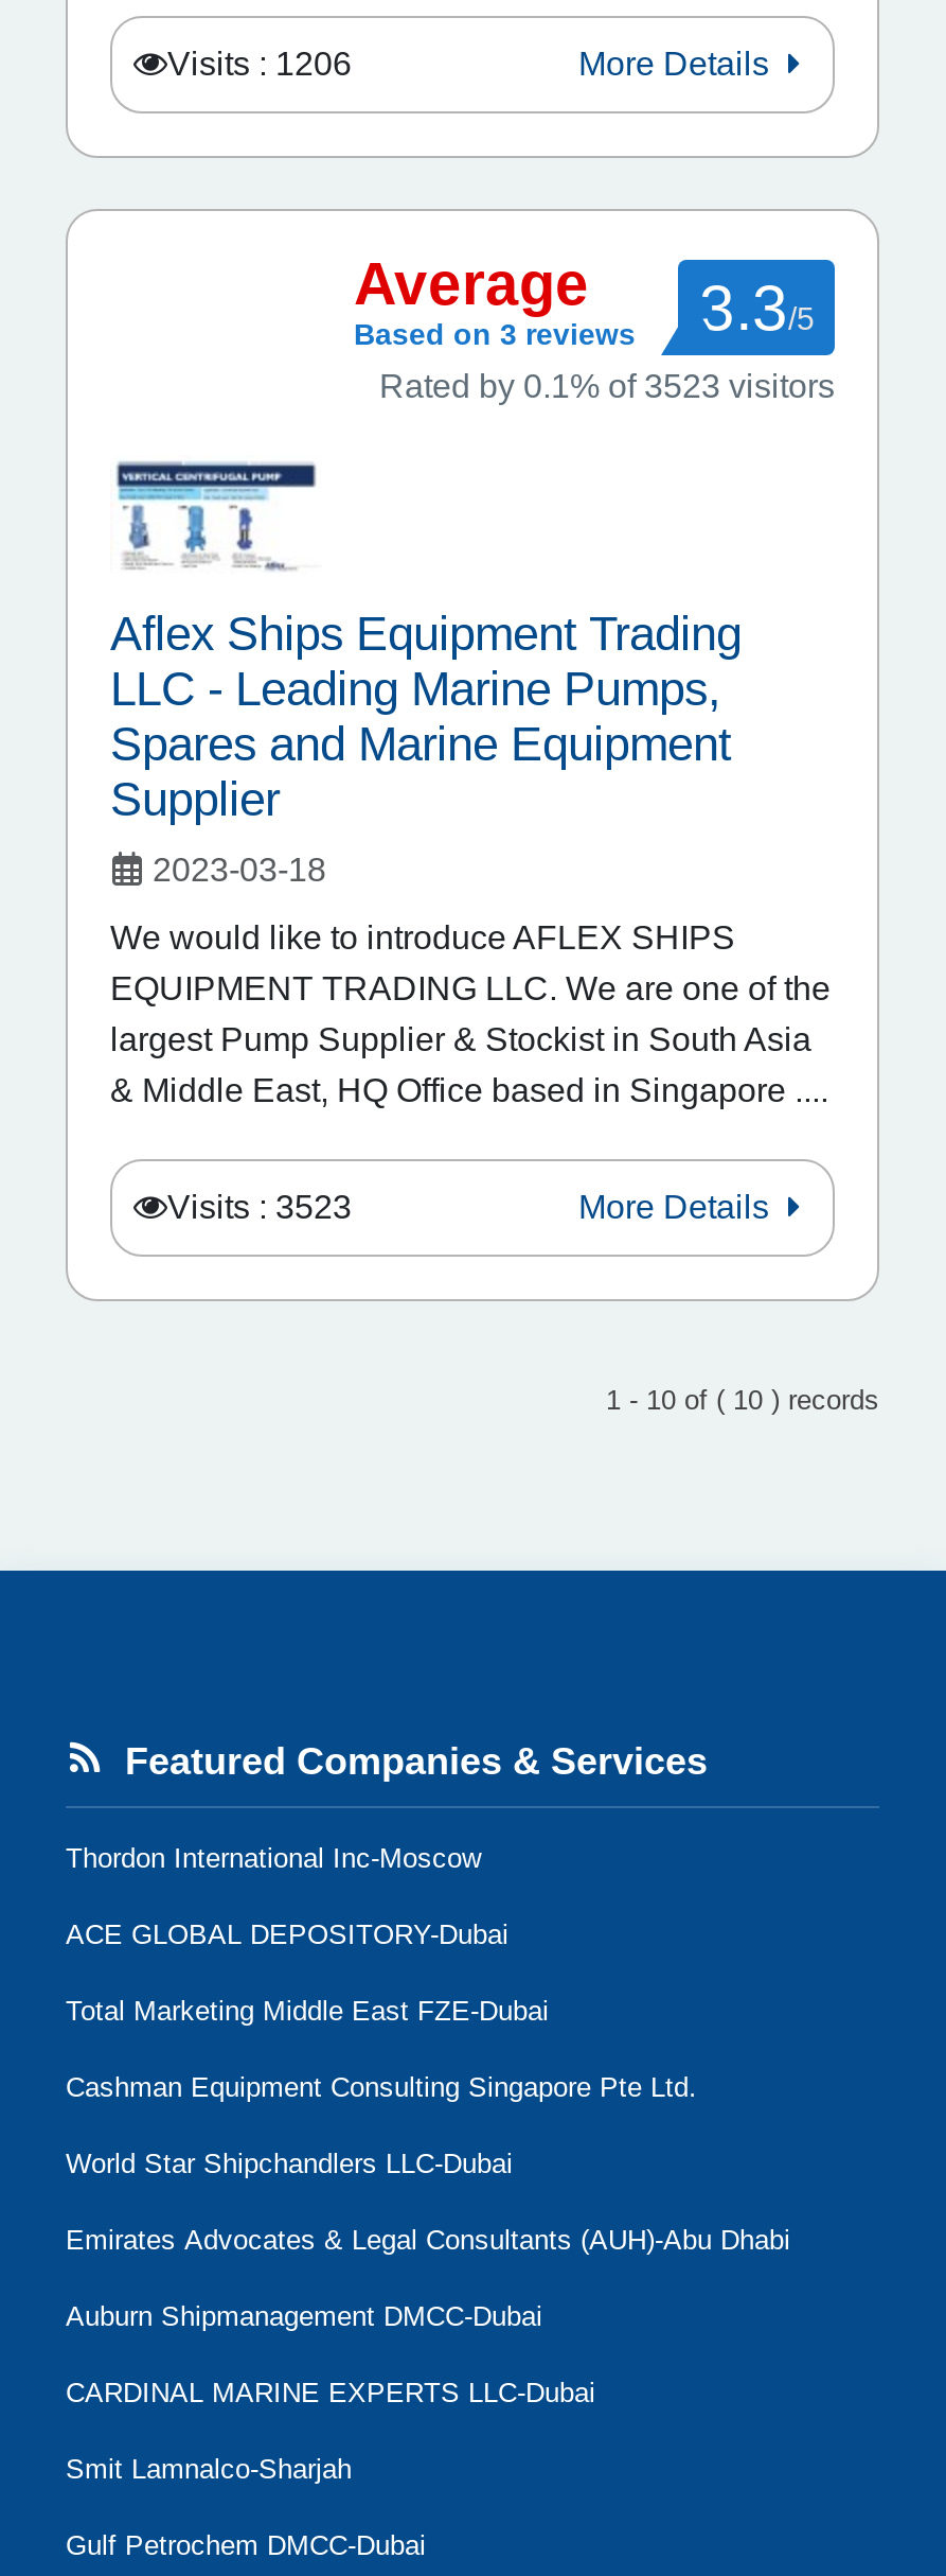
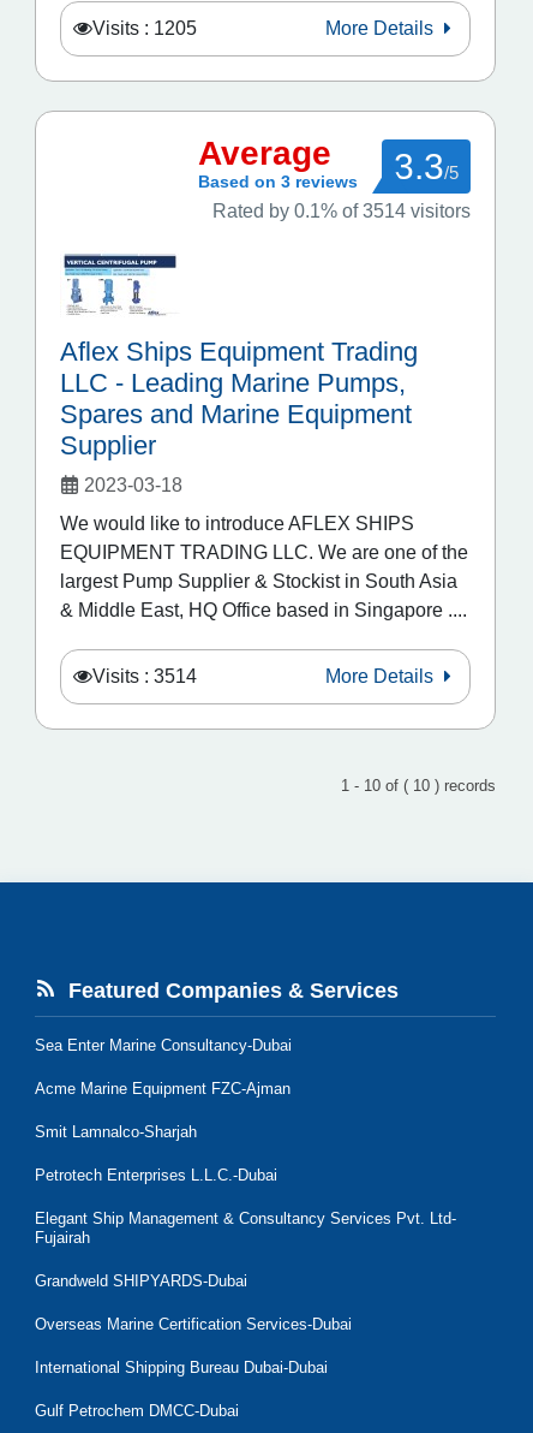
[167,46,352,82] Visits : 1206 -> [92,18,197,38] Visits : 1205
[379,368,835,404] Rated by 0.1% of 3523 visitors -> [212,201,471,221] Rated by 0.1% of 3514 visitors
[167,1189,352,1225] Visits : 3523 -> [92,666,197,686] Visits : 3514
[66,1842,790,2408] Thordon International Inc-Moscow | ACE GLOBAL DEPOSITORY-Dubai | Total Marketing Middle East FZE-Dubai | Cashman Equipment Consulting Singapore Pte Ltd. | World Star Shipchandlers LLC-Dubai | Emirates Advocates & Legal Consultants (AUH)-Abu Dhabi | Auburn Shipmanagement DMCC-Dubai | CARDINAL MARINE EXPERTS LLC-Dubai -> [35,1036,292,1098] Sea Enter Marine Consultancy-Dubai | Acme Marine Equipment FZC-Ajman
moved [66,2453,352,2484] -> [35,1123,197,1141]: Smit Lamnalco-Sharjah
none -> [35,1166,456,1376] Petrotech Enterprises L.L.C.-Dubai | Elegant Ship Management & Consultancy Services Pvt. Ltd- | Fujairah | Grandweld SHIPYARDS-Dubai | Overseas Marine Certification Services-Dubai | International Shipping Bureau Dubai-Dubai

